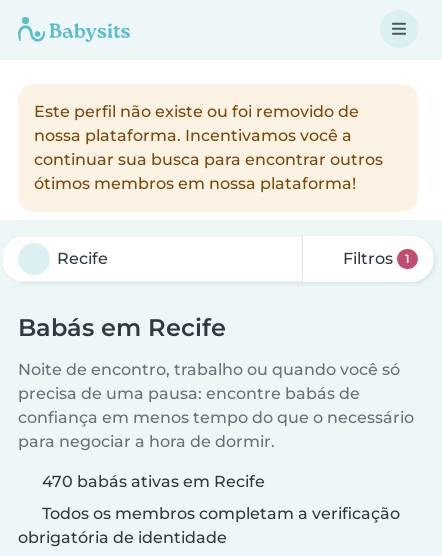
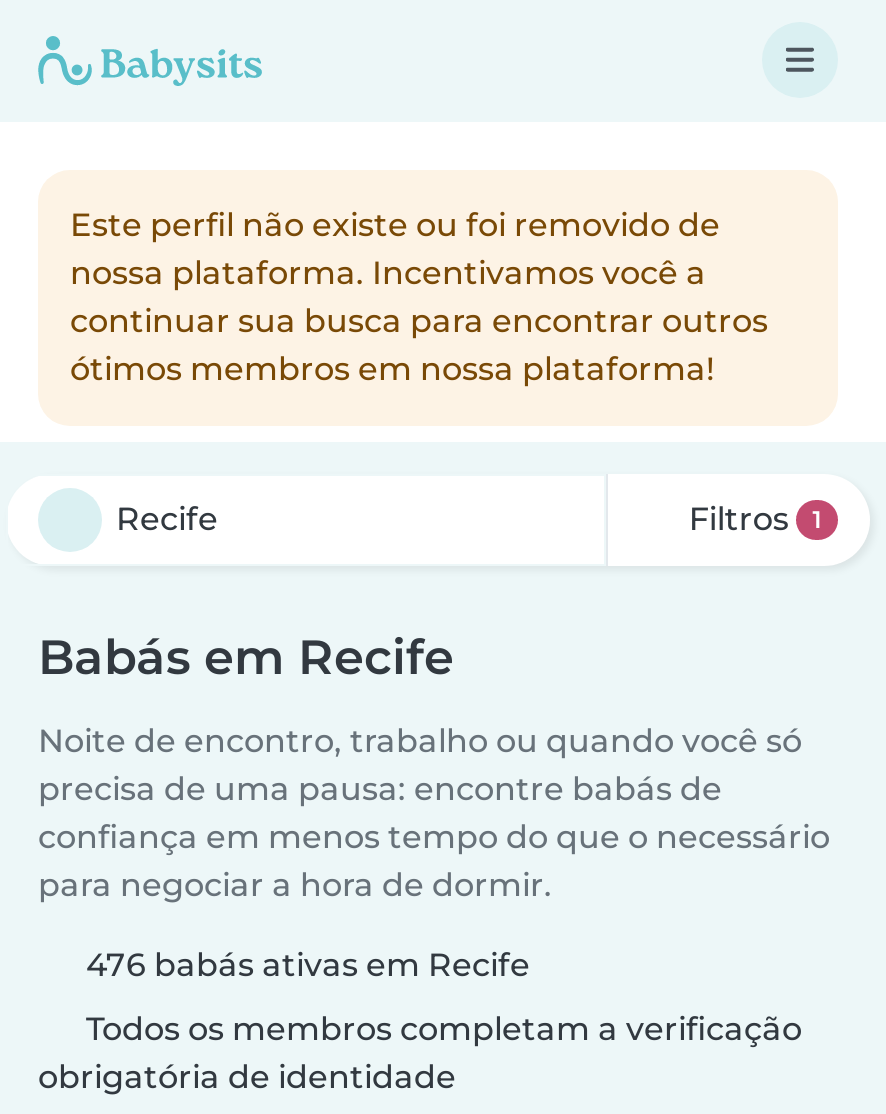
[42,472,265,491] 470 babás ativas em Recife -> [86,946,530,984] 476 babás ativas em Recife

